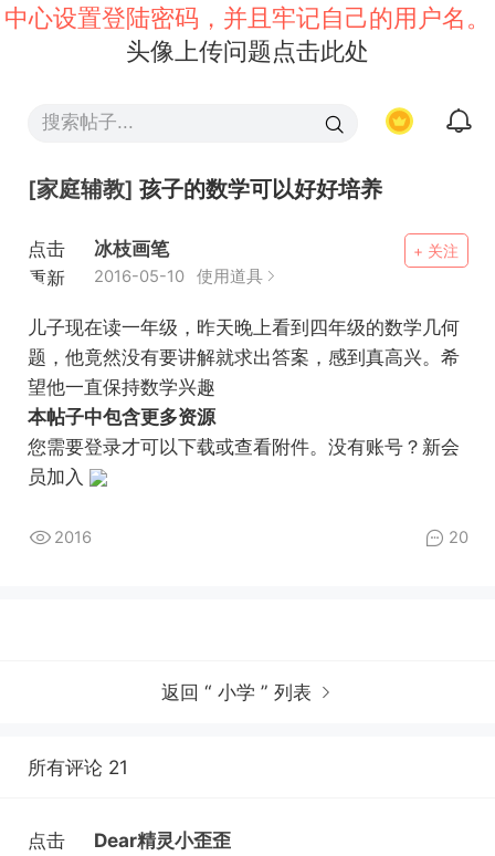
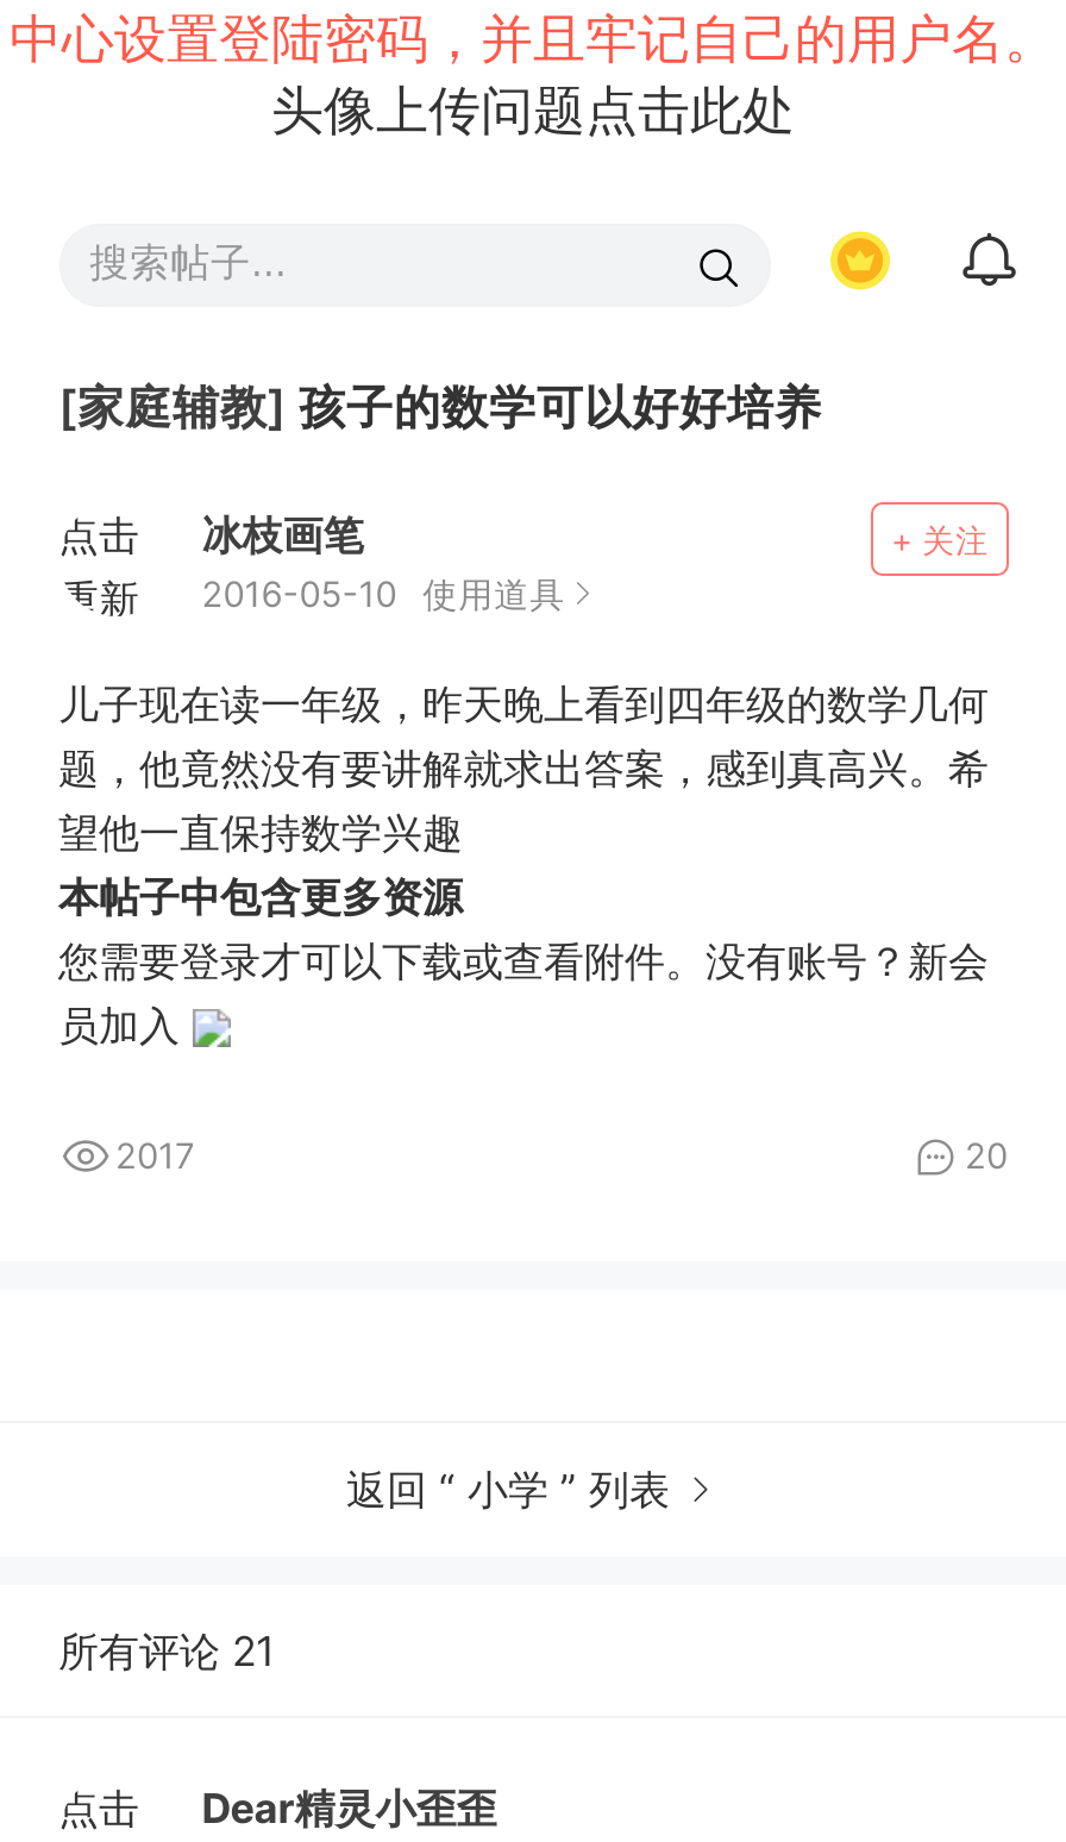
[54,527,91,547] 2016 -> [115,1135,194,1178] 2017

